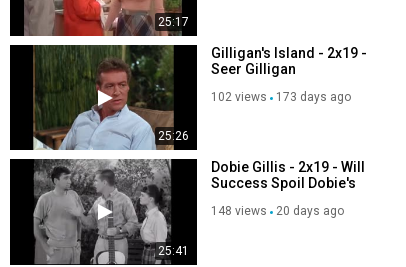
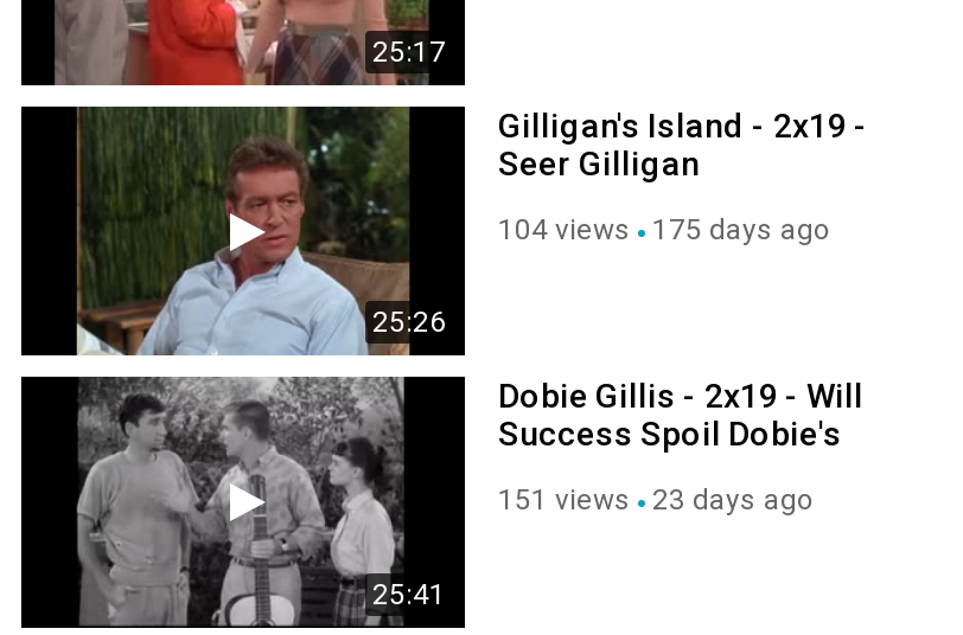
[211,90,267,104] 102 views -> [498,214,631,247] 104 views
[276,90,351,104] 173 days ago -> [652,214,830,247] 175 days ago
[211,204,267,218] 148 views -> [498,484,631,517] 151 views
[276,204,344,218] 20 days ago -> [652,484,814,517] 23 days ago

